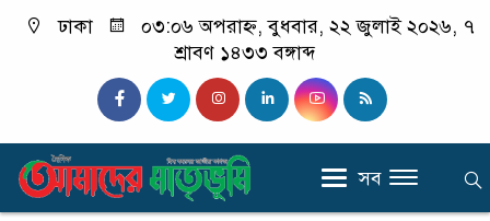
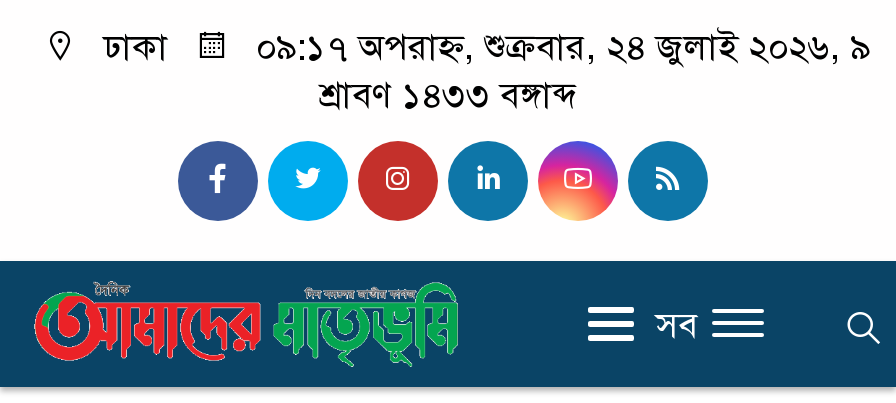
[136,14,475,38] ০৩:০৬ অপরাহ্ন, বুধবার, ২২ জুলাই ২০২৬, ৭ -> [246,25,870,69] ০৯:১৭ অপরাহ্ন, শুক্রবার, ২৪ জুলাই ২০২৬, ৯

